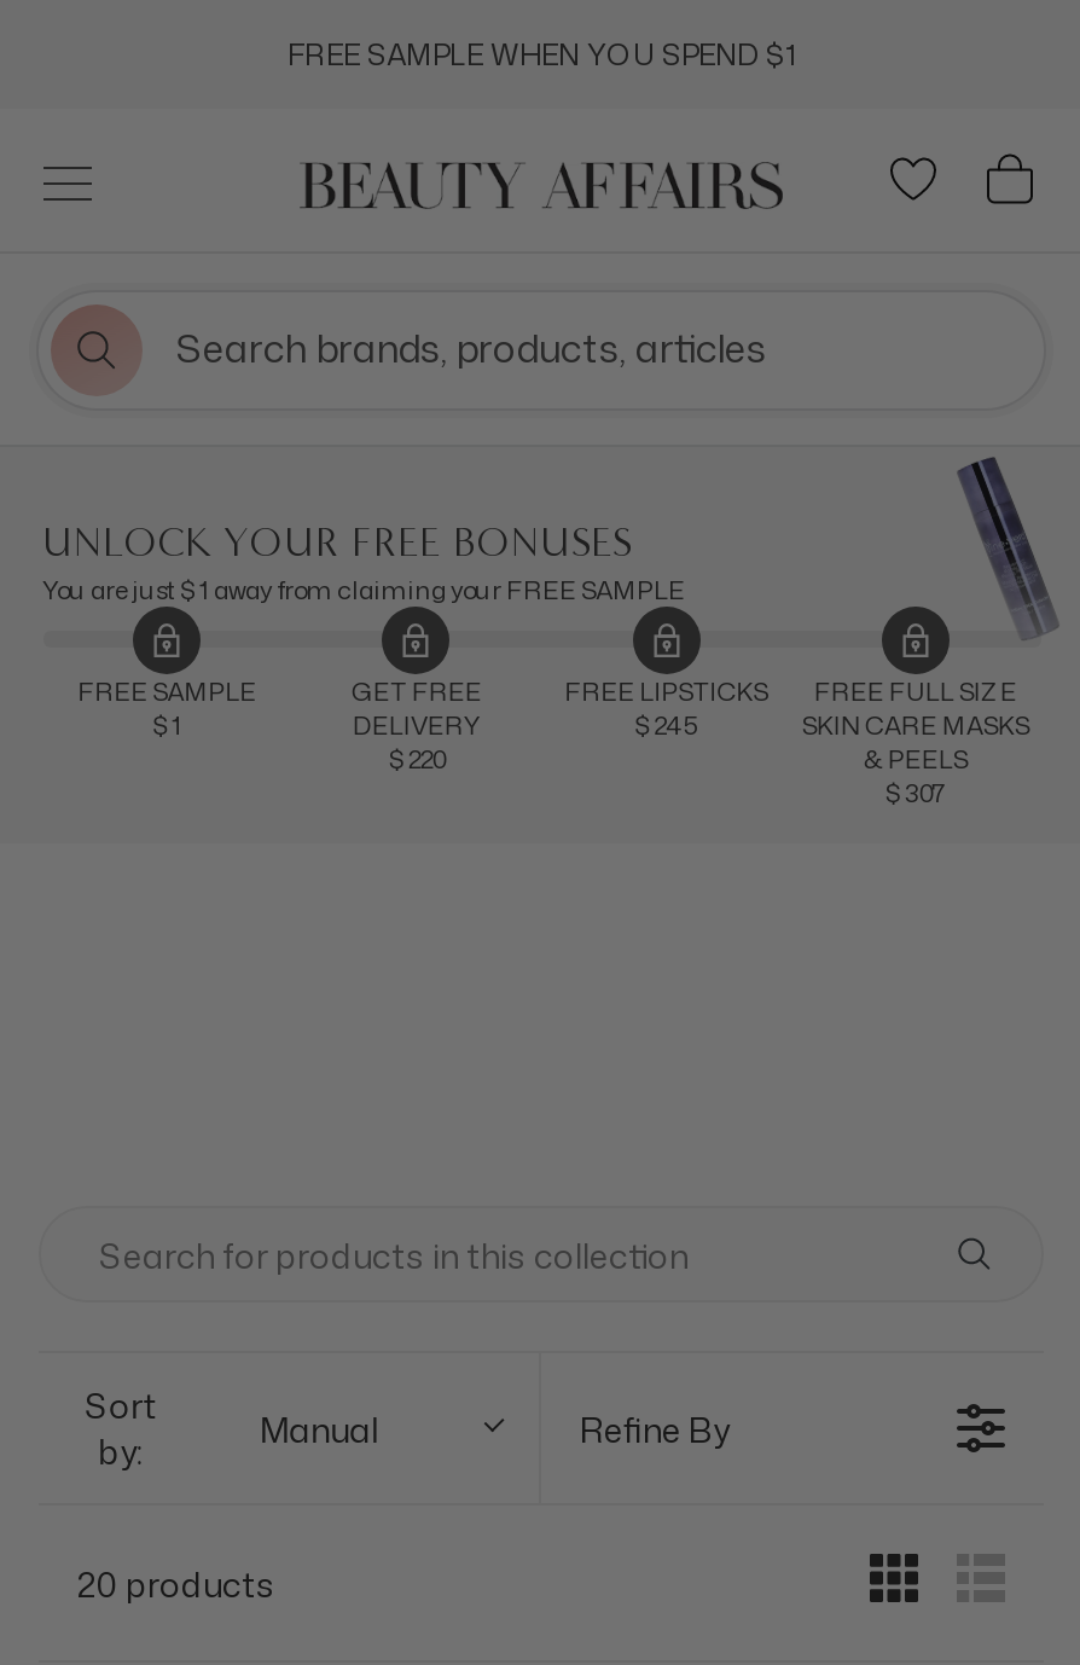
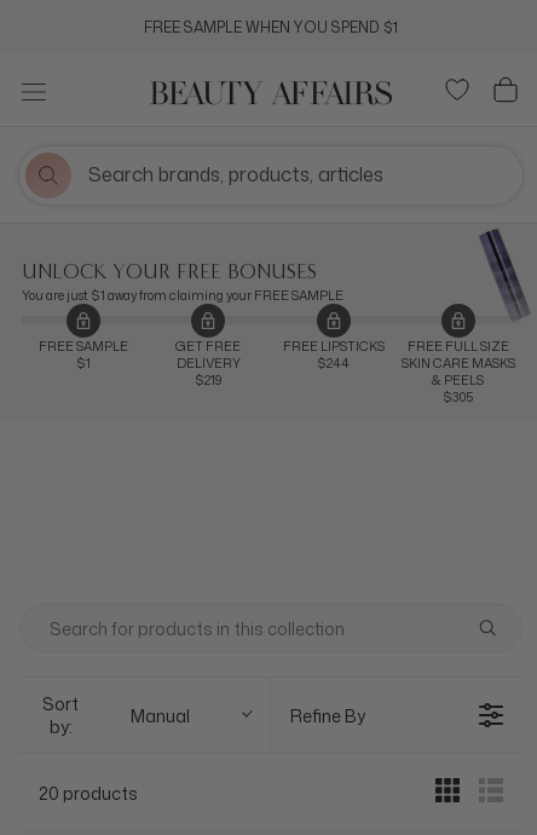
[634,708,697,742] $245 -> [317,355,350,372] $244
[389,742,444,776] $220 -> [195,372,222,388] $219
[885,776,946,810] $307 -> [443,388,473,405] $305

